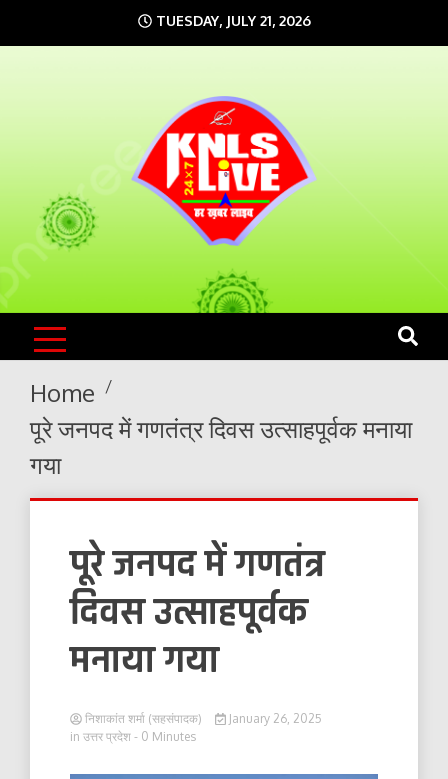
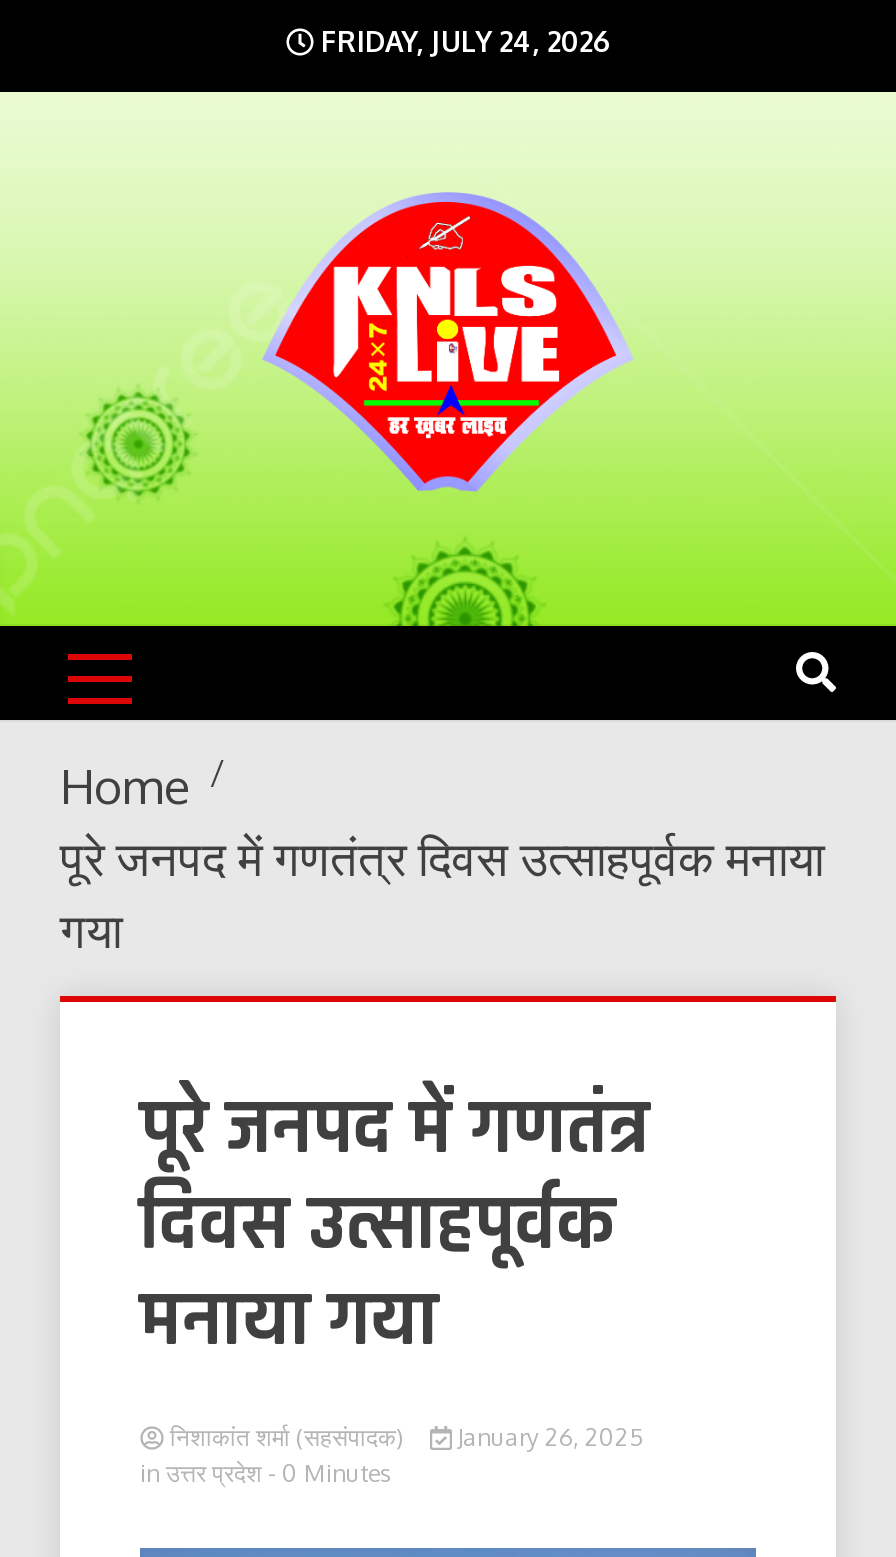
[151,12,310,29] TUESDAY, JULY 21, 2026 -> [313,24,611,58] FRIDAY, JULY 24, 2026

